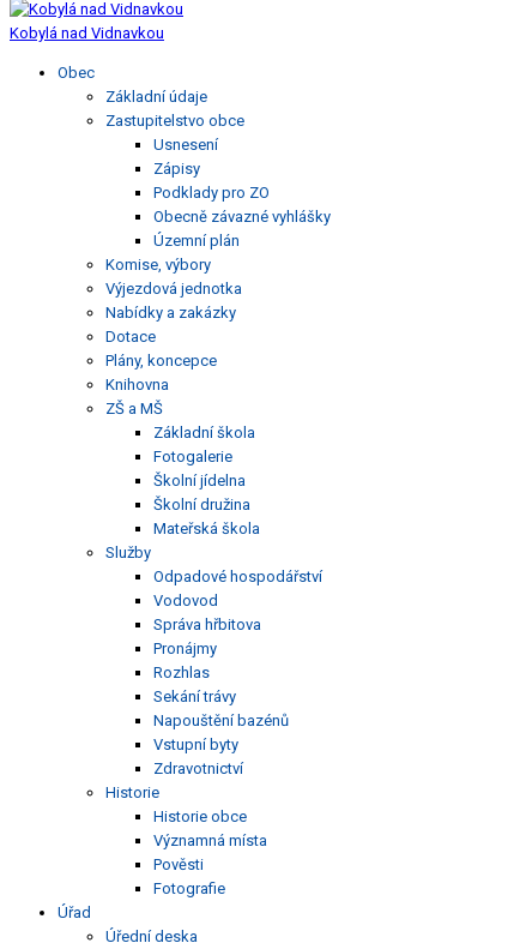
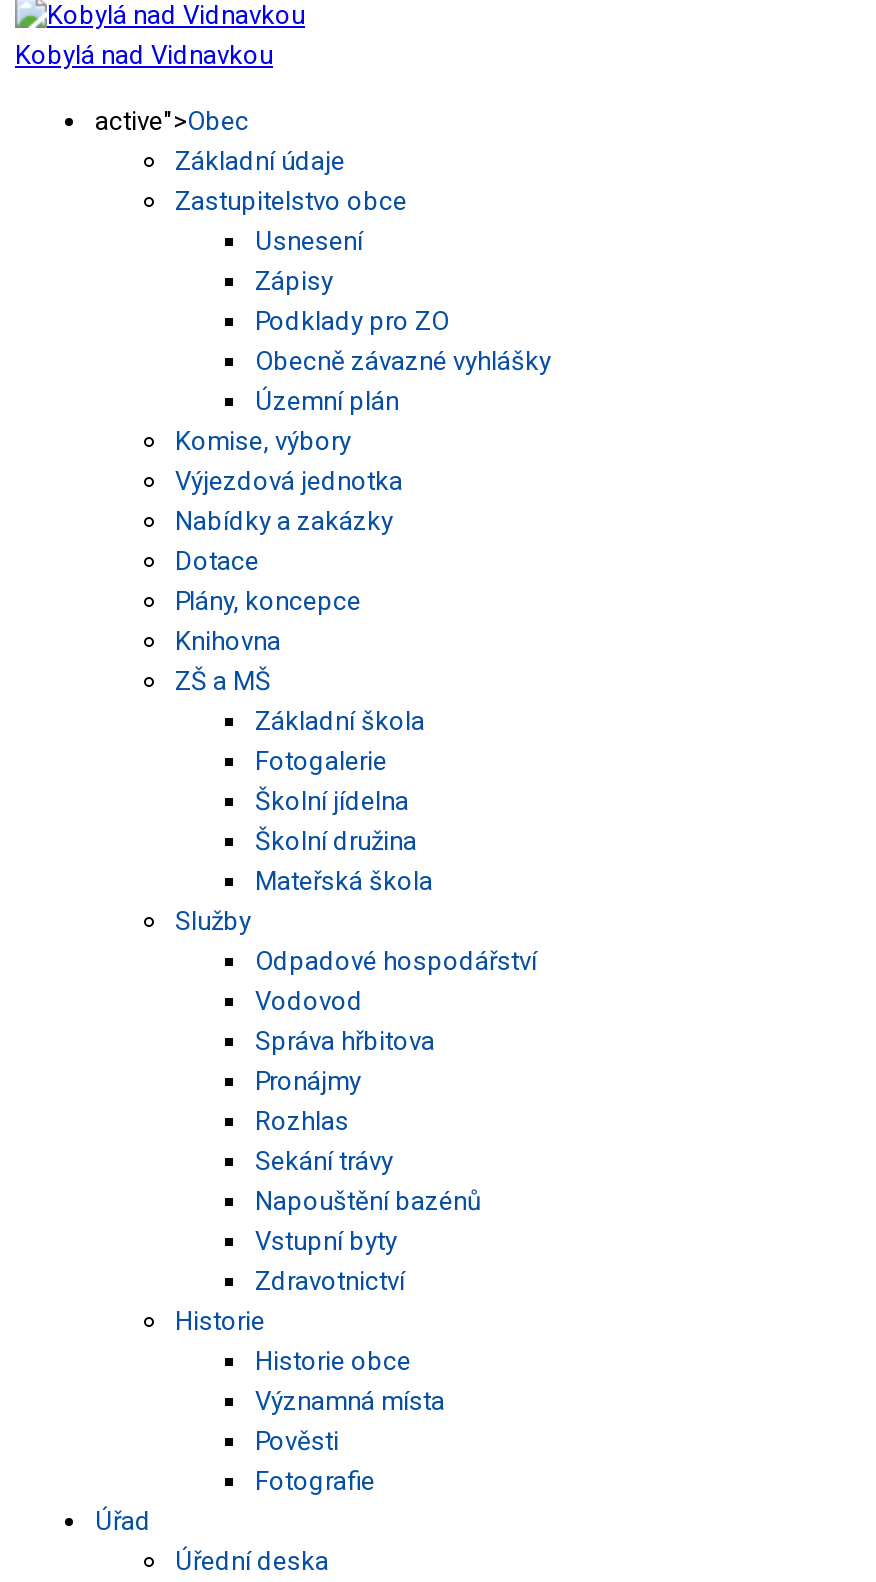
[58,64,95,82] Obec -> [95,106,249,136] active">Obec

